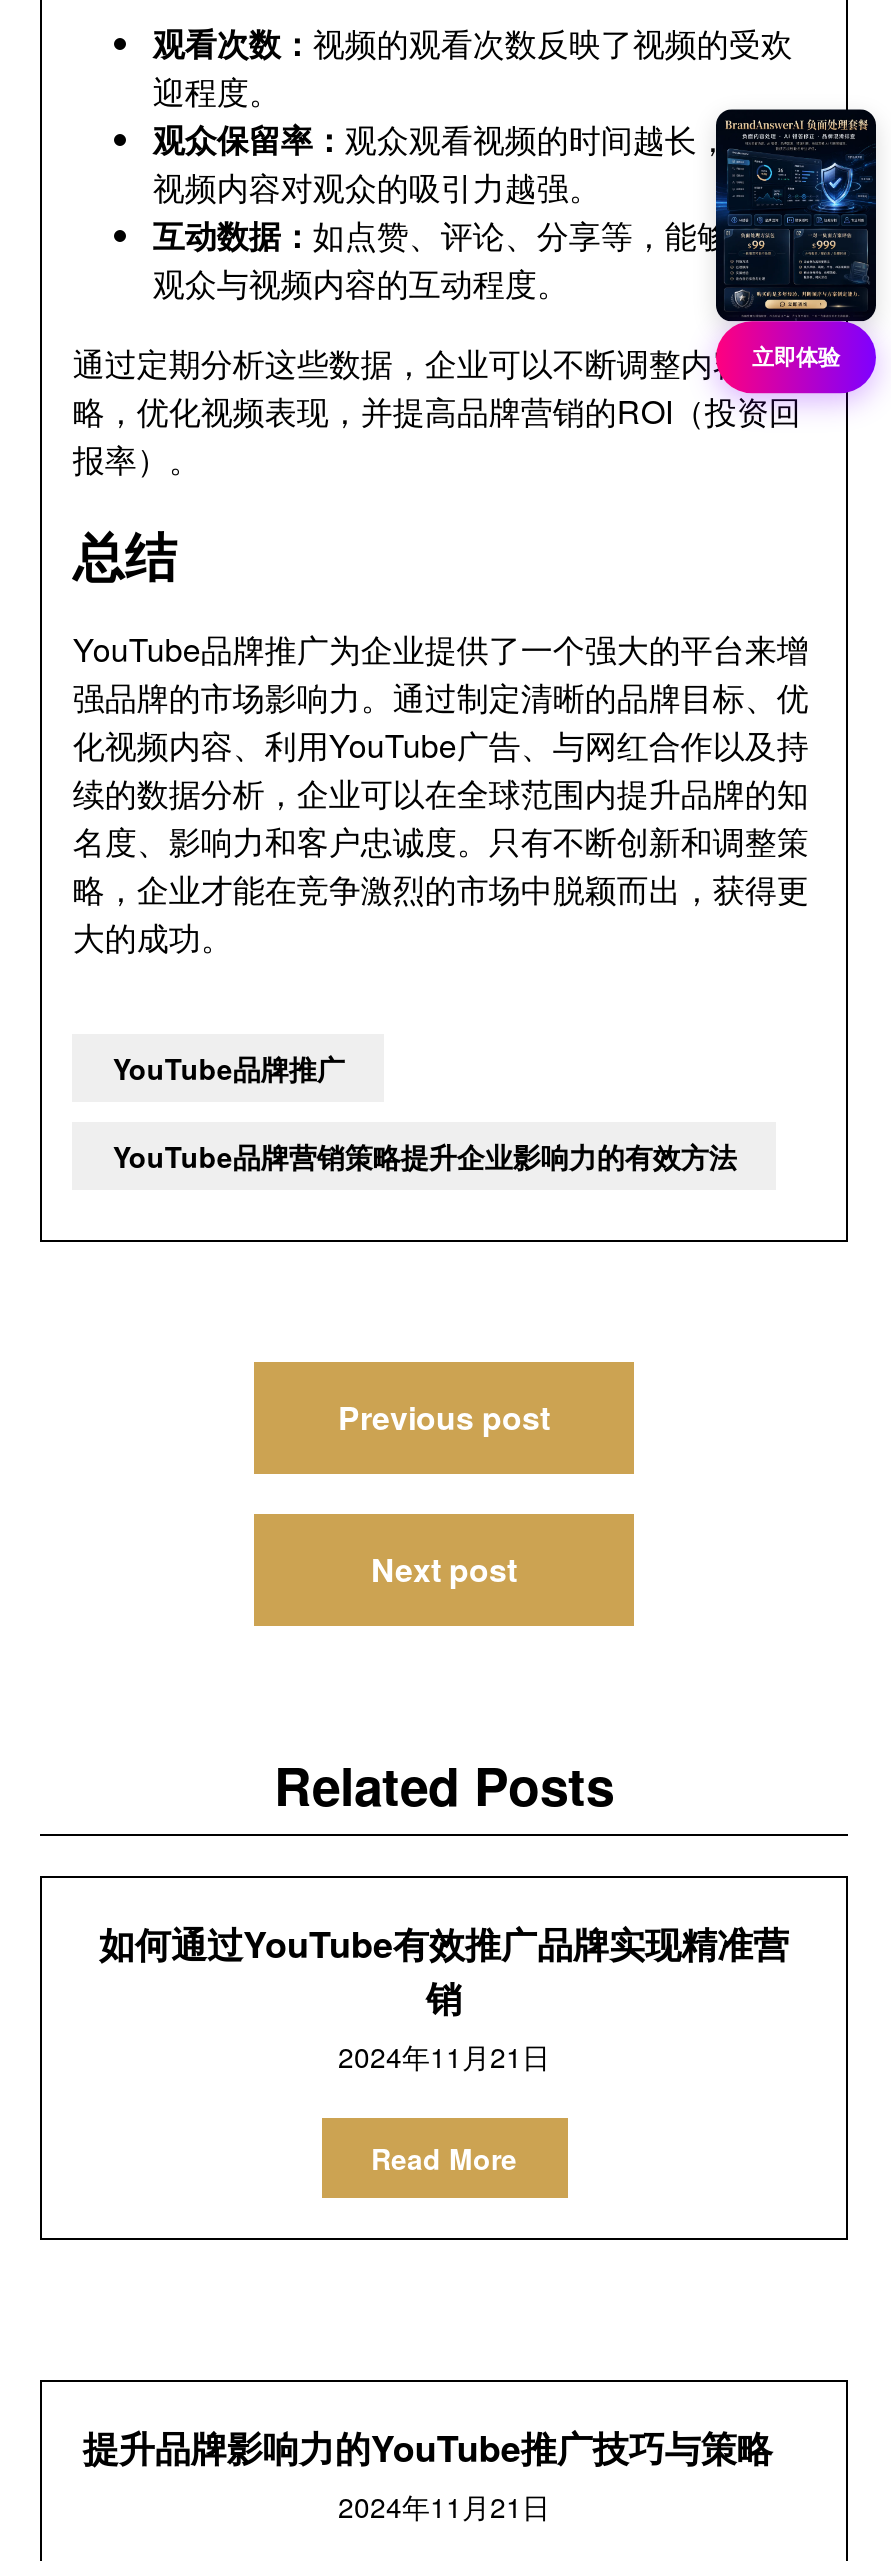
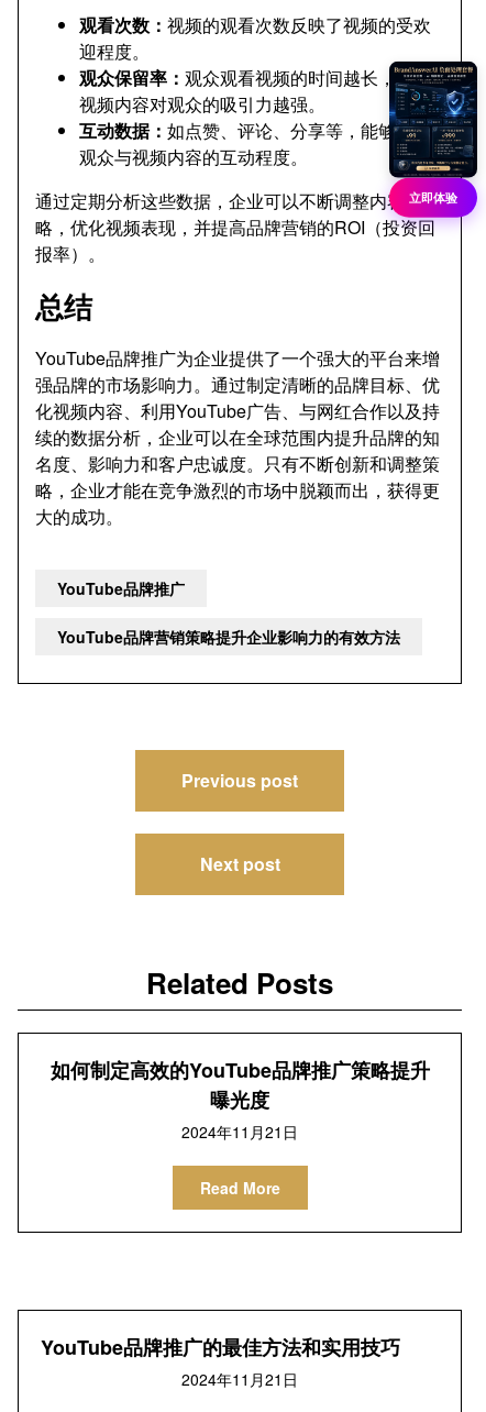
[99,1918,789,2024] 如何通过YouTube有效推广品牌实现精准营 | 销 -> [50,1056,429,1114] 如何制定高效的YouTube品牌推广策略提升 | 曝光度
[83,2422,773,2474] 提升品牌影响力的YouTube推广技巧与策略 -> [41,1333,401,1361] YouTube品牌推广的最佳方法和实用技巧

